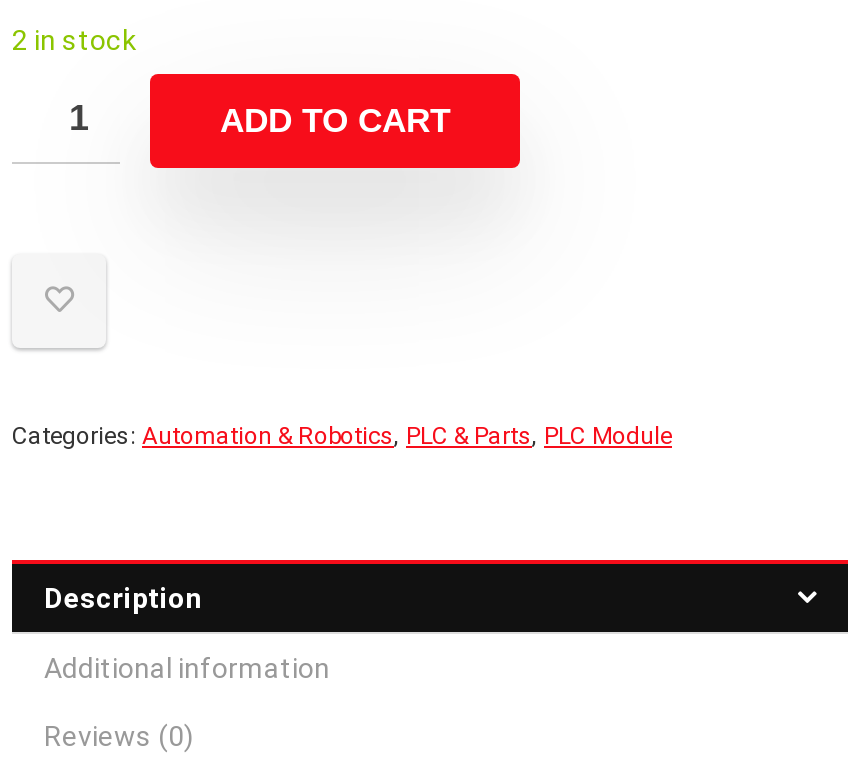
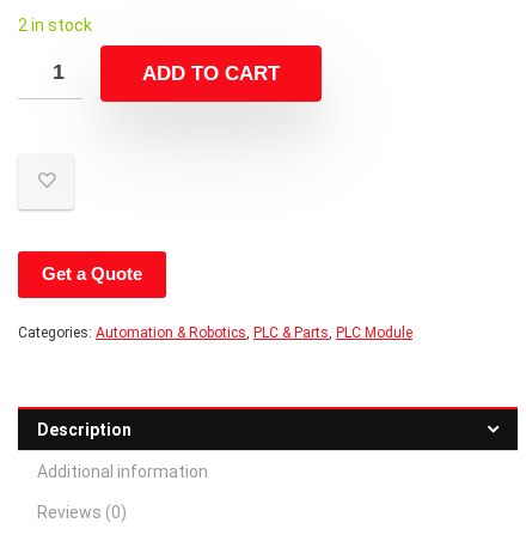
none -> [42,263,142,284] Get a Quote

